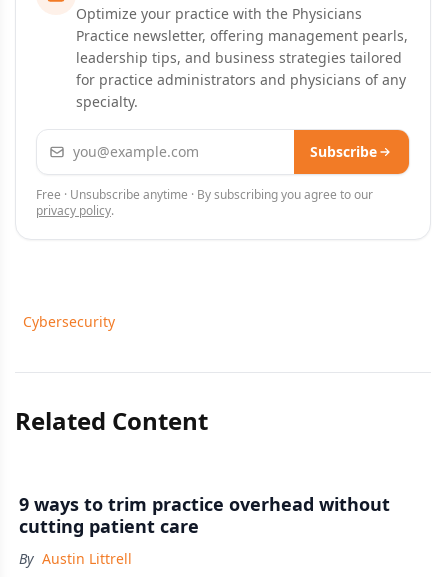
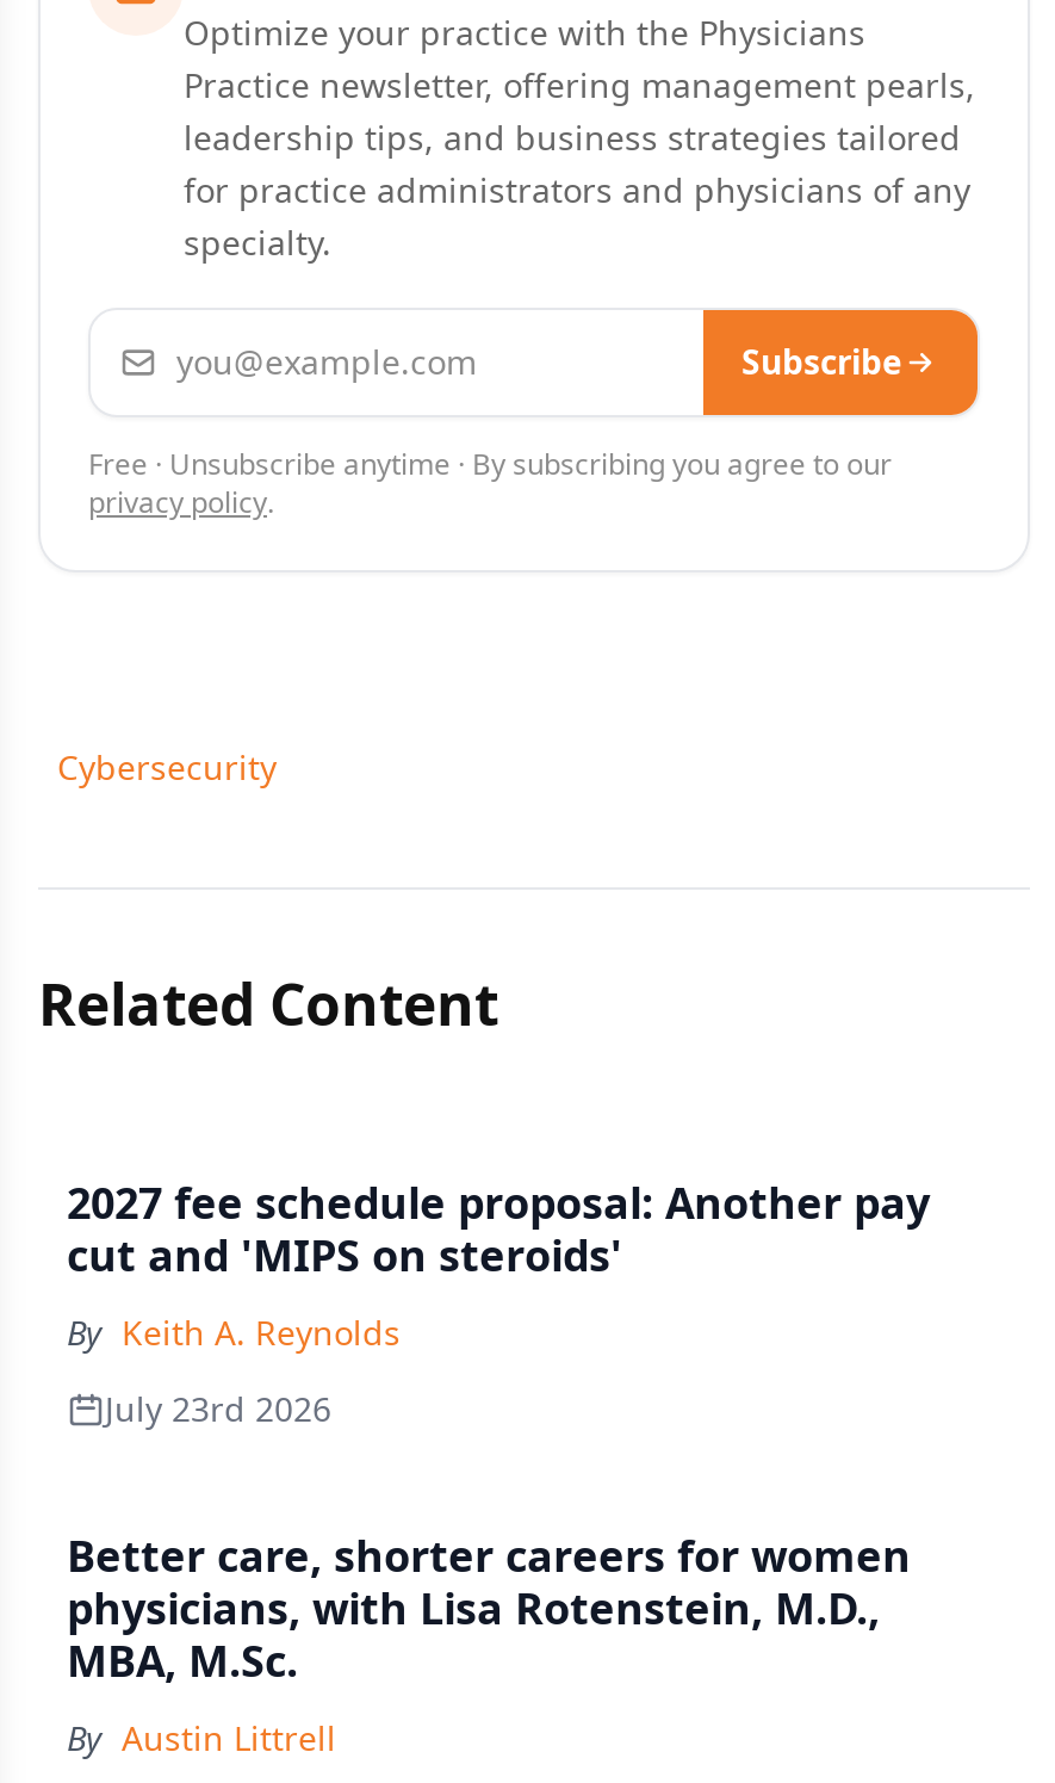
[19,492,390,538] 9 ways to trim practice overhead without | cutting patient care -> [67,1174,930,1689] 2027 fee schedule proposal: Another pay | cut and 'MIPS on steroids' | By Keith A. Reynolds | July 23rd 2026 | Better care, shorter careers for women | physicians, with Lisa Rotenstein, M.D., | MBA, M.Sc.

